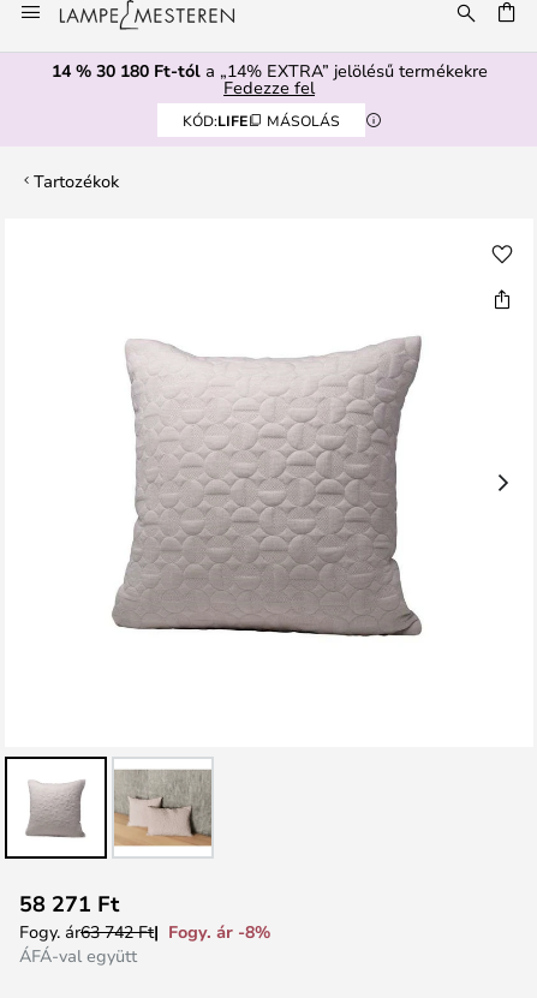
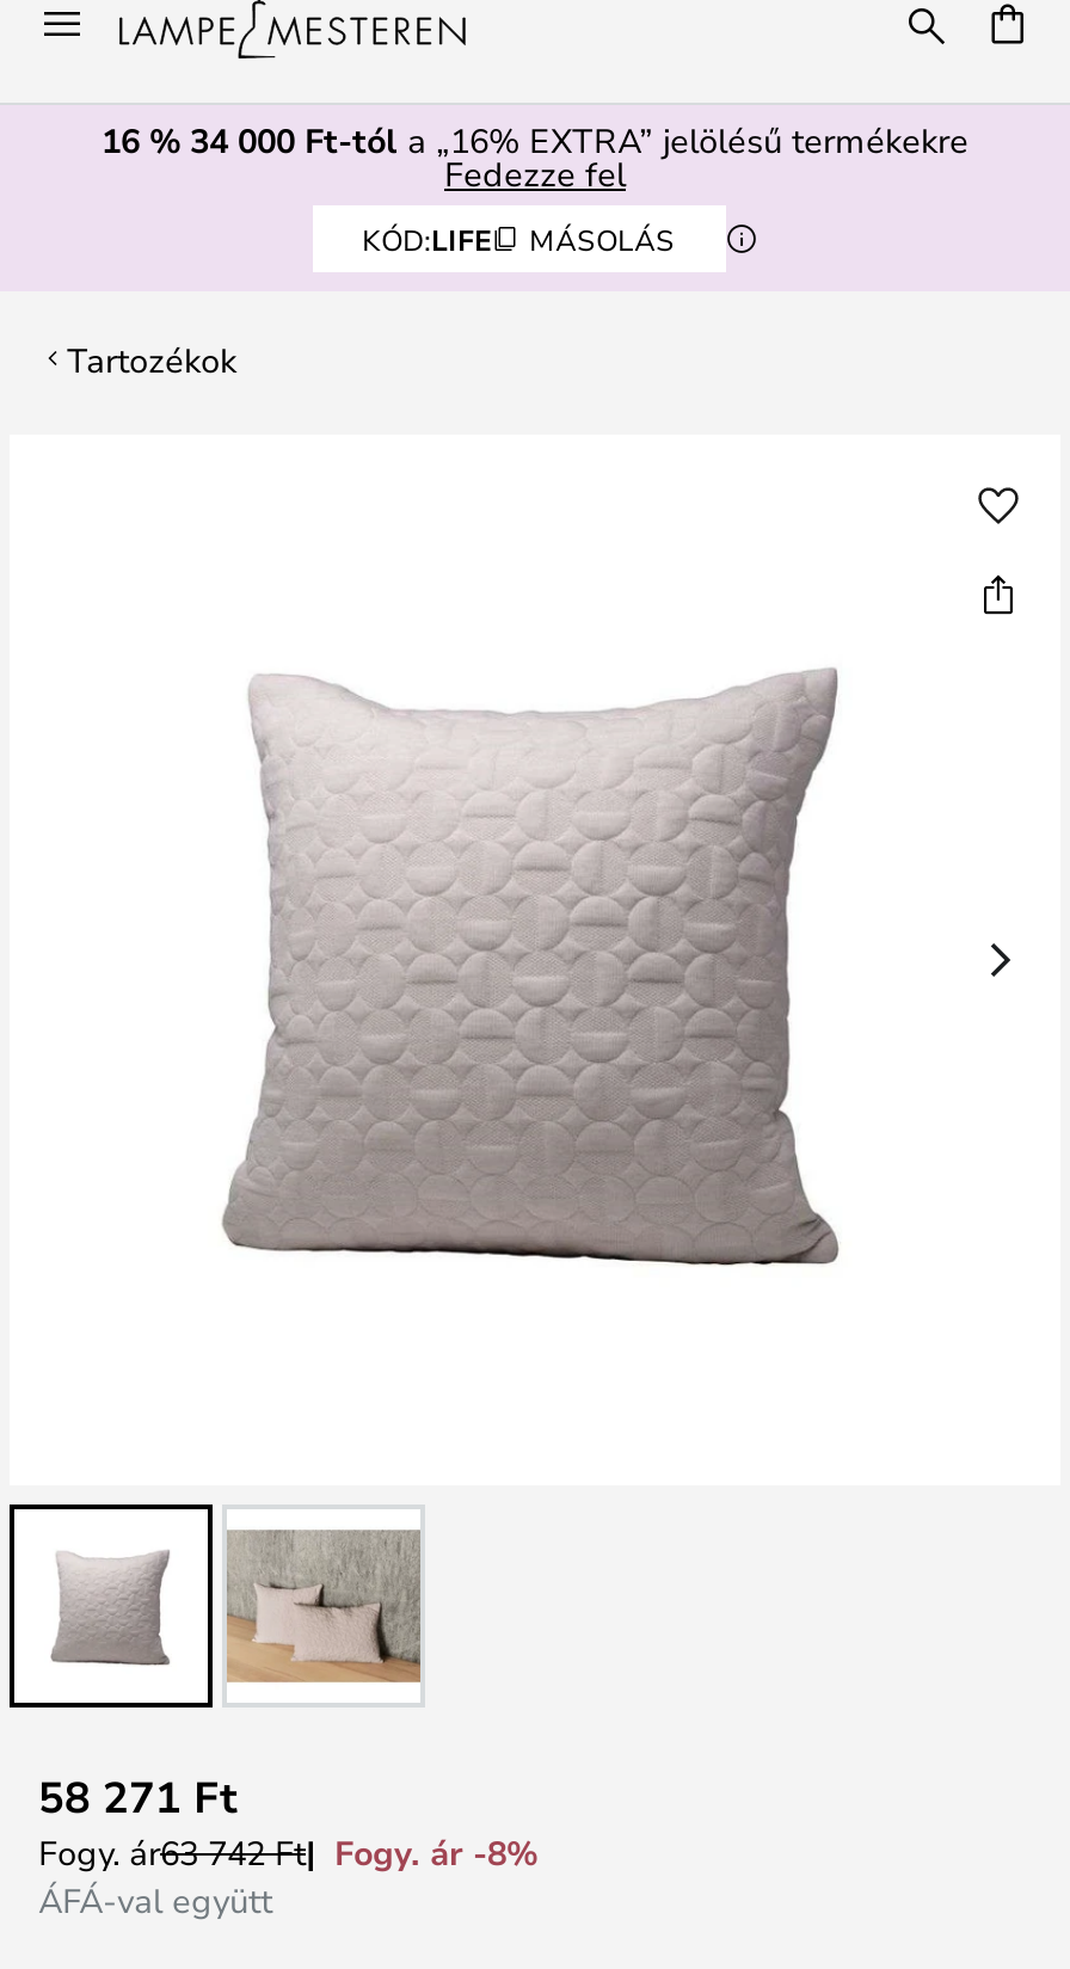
[51,59,487,82] 14 % 30 180 Ft-tól a „14% EXTRA” jelölésű termékekre -> [102,117,968,162] 16 % 34 000 Ft-tól a „16% EXTRA” jelölésű termékekre

